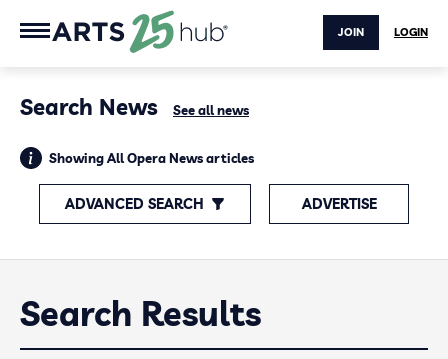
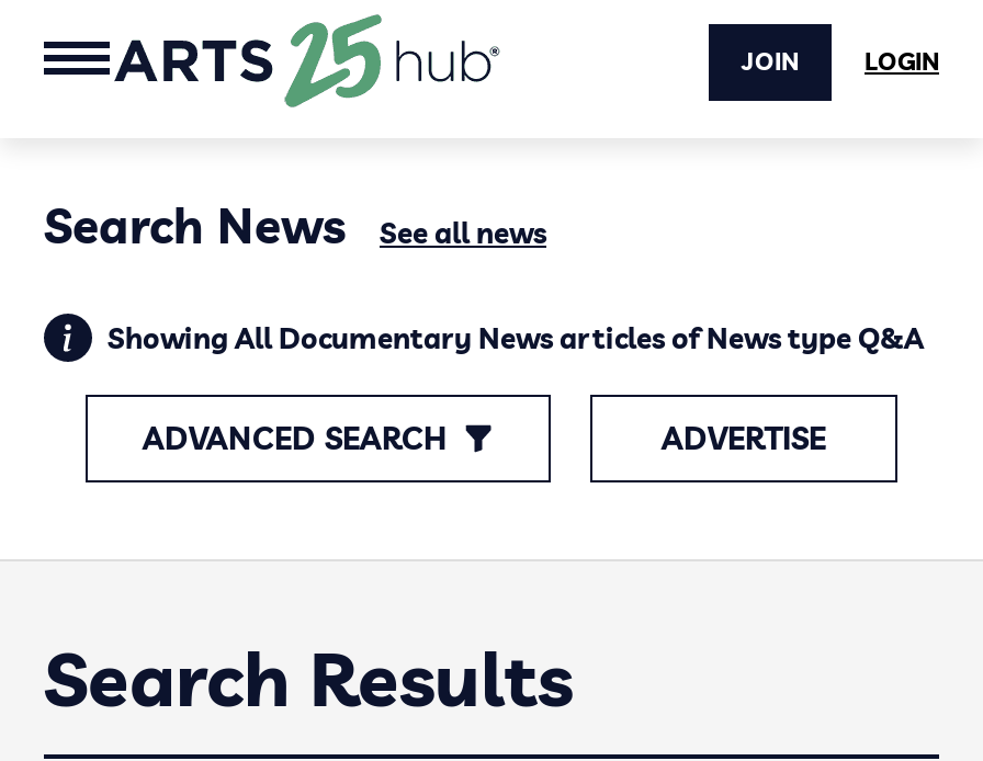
[49,150,254,166] Showing All Opera News articles -> [108,320,924,355] Showing All Documentary News articles of News type Q&A

